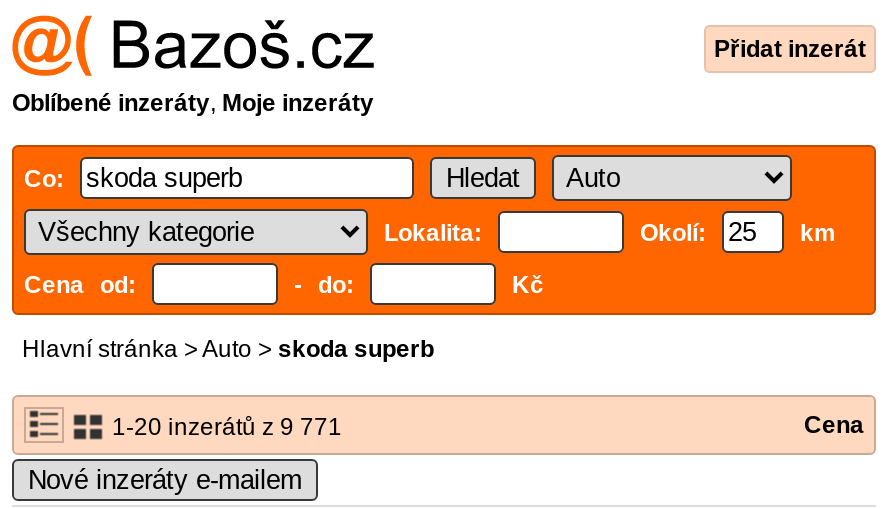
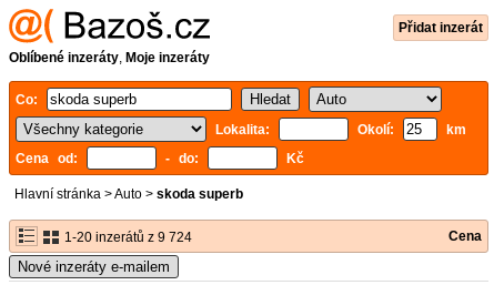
[106,413,342,441] 1-20 inzerátů z 9 771 -> [61,230,192,245] 1-20 inzerátů z 9 724

